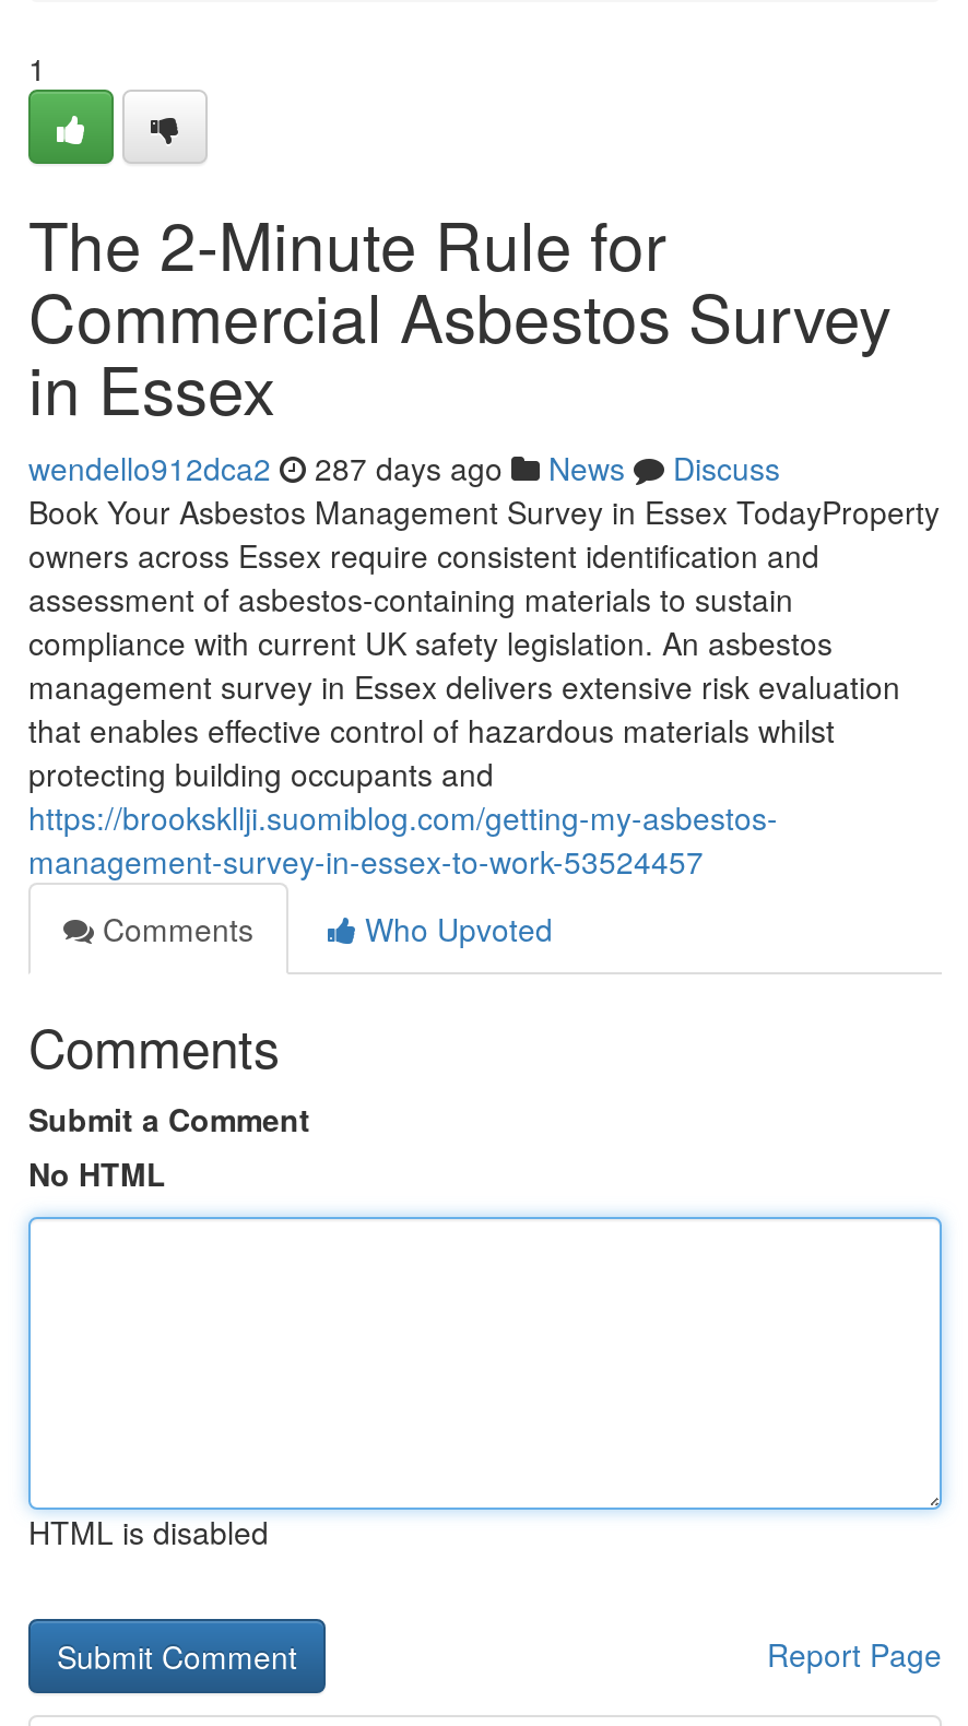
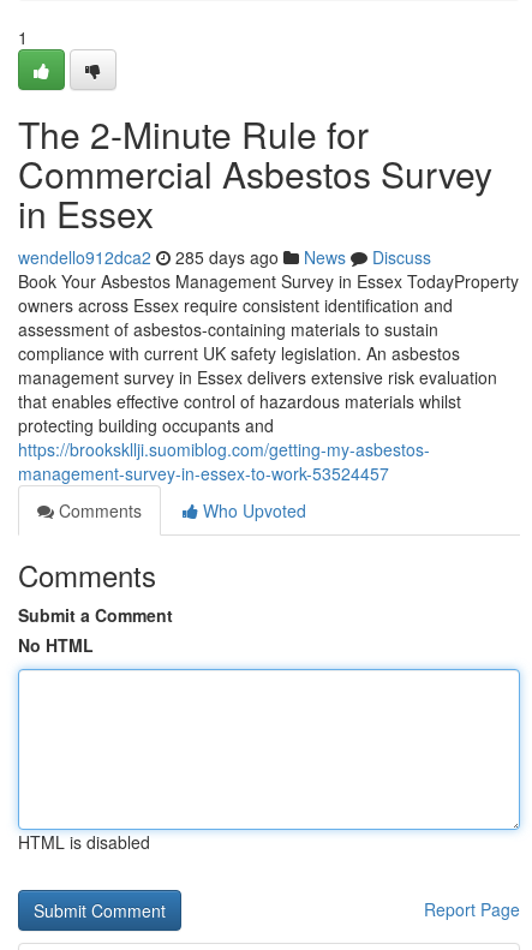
[28,446,780,489] wendello912dca2 287 days ago News Discuss -> [18,245,431,269] wendello912dca2 285 days ago News Discuss

